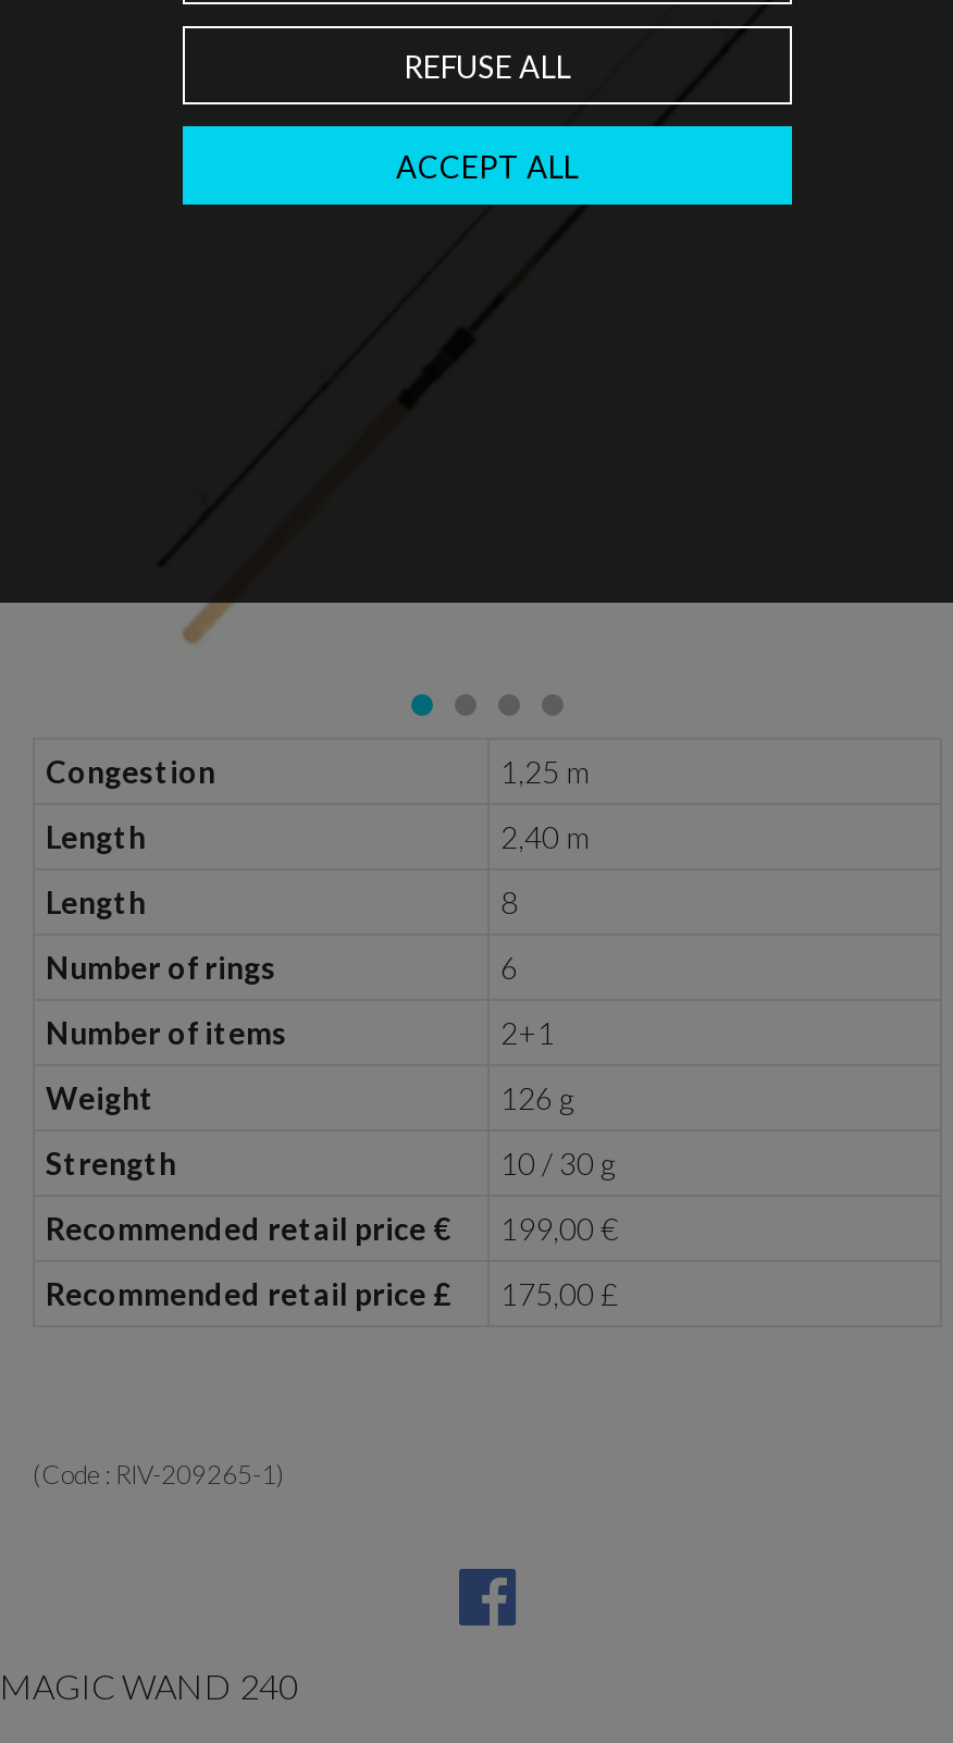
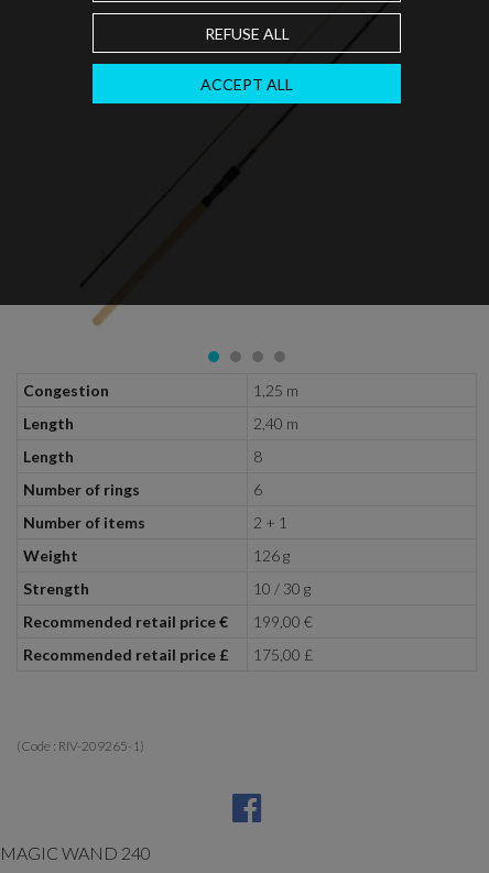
[500,1014,555,1051] 2+1 -> [253,513,287,532] 2 + 1

